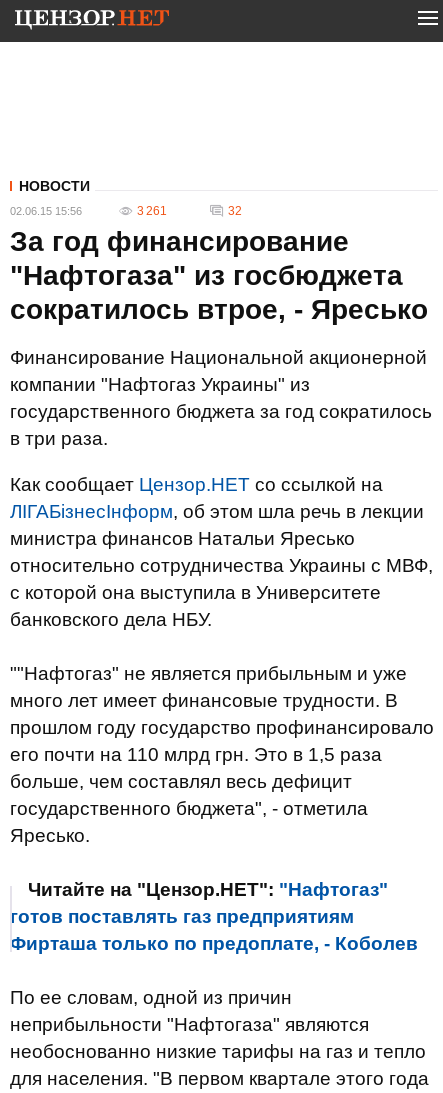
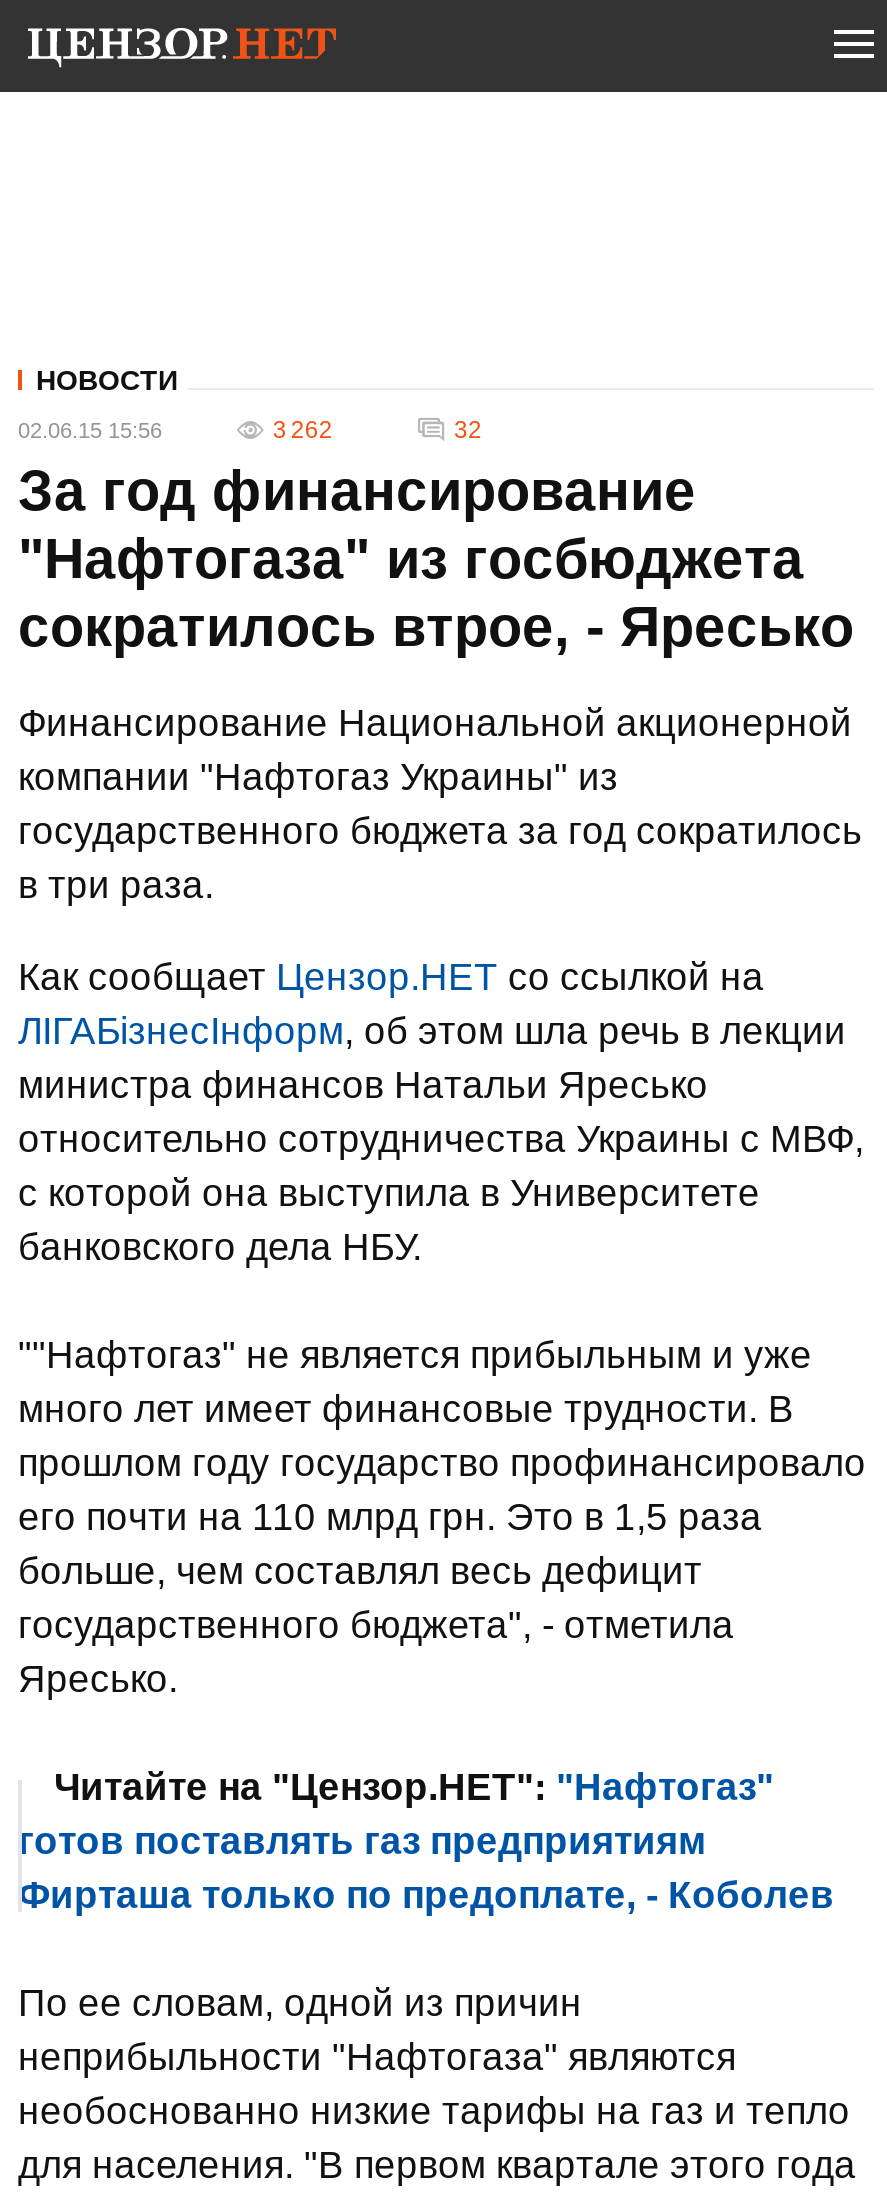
[137,204,167,218] 3 261 -> [273,416,333,444] 3 262

